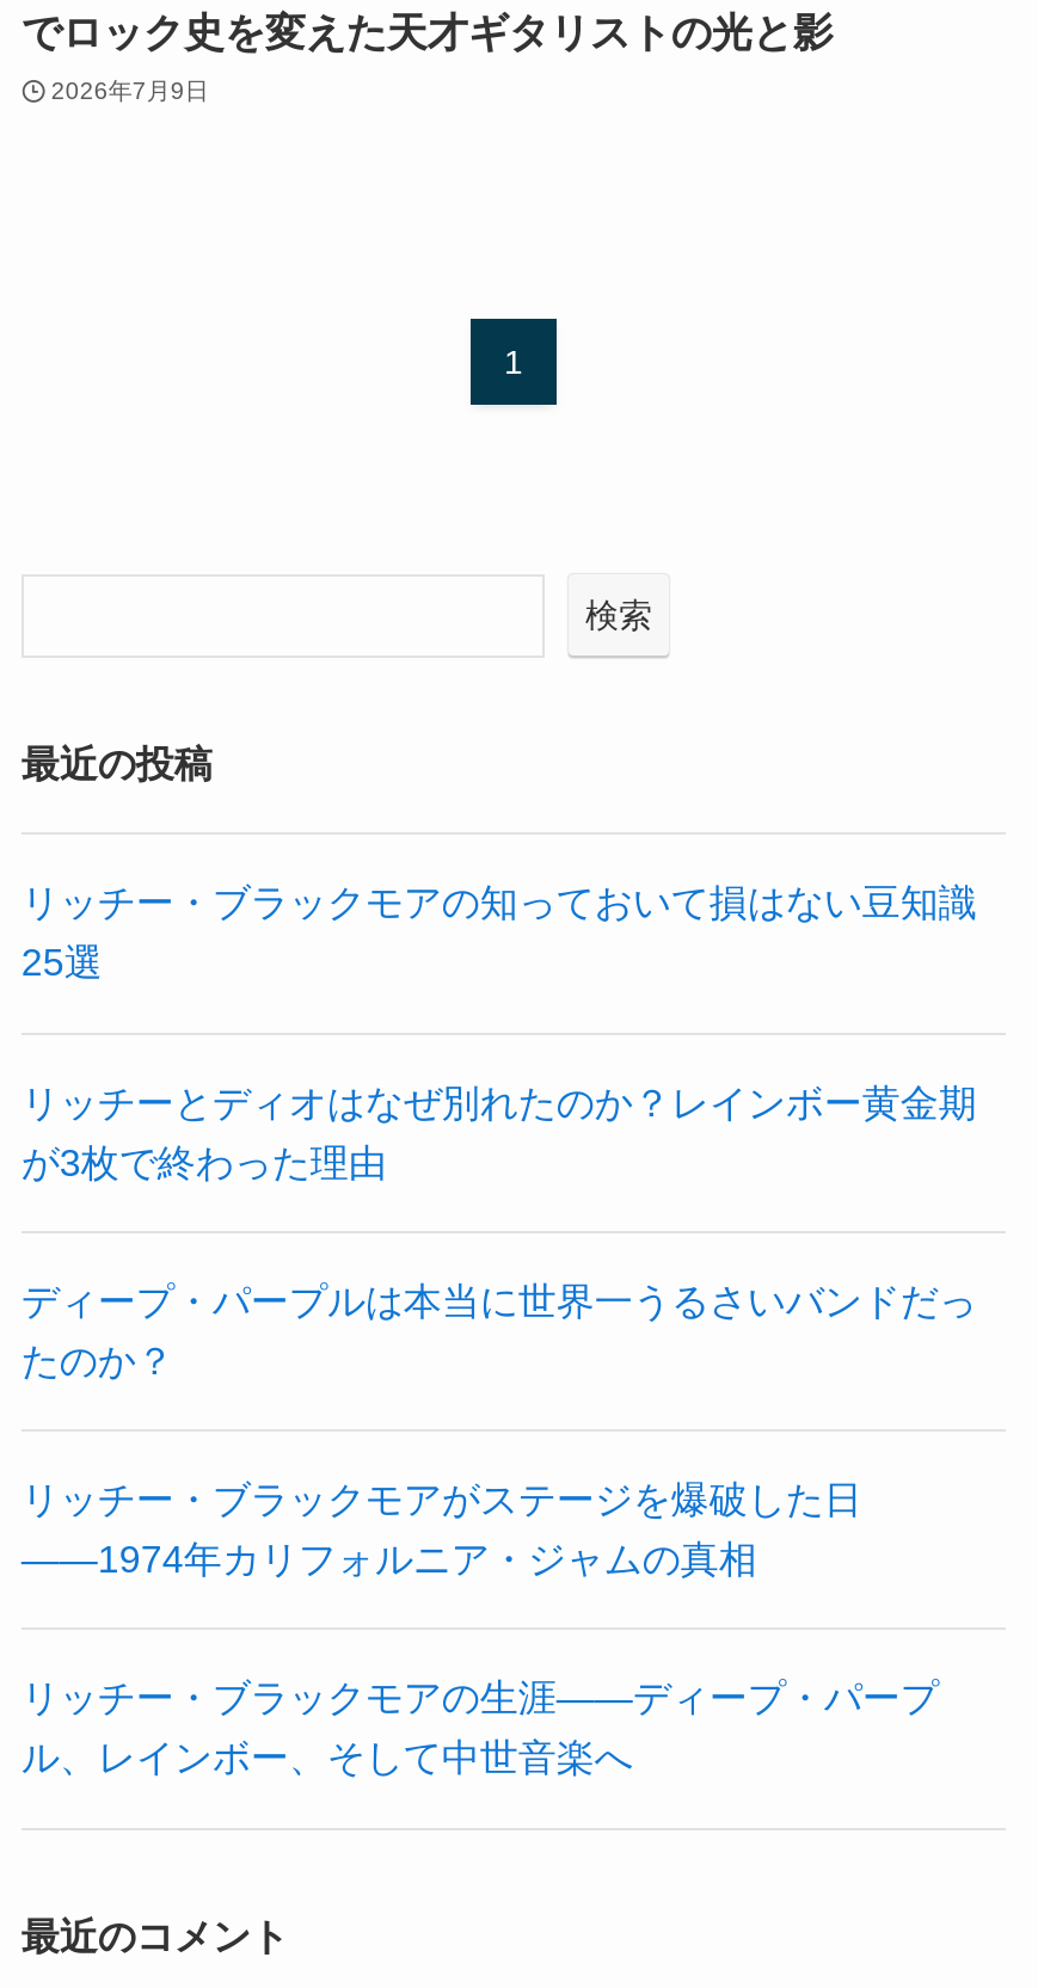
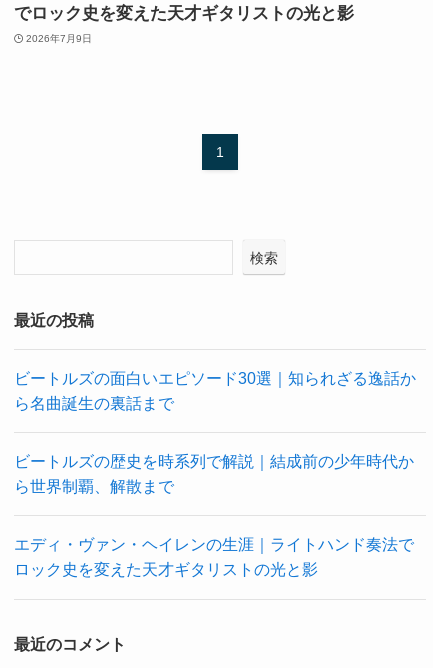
[21,881,977,1779] リッチー・ブラックモアの知っておいて損はない豆知識 | 25選 | リッチーとディオはなぜ別れたのか？レインボー黄金期 | が3枚で終わった理由 | ディープ・パープルは本当に世界一うるさいバンドだっ | たのか？ | リッチー・ブラックモアがステージを爆破した日 | ――1974年カリフォルニア・ジャムの真相 | リッチー・ブラックモアの生涯――ディープ・パープ | ル、レインボー、そして中世音楽へ -> [14,369,416,578] ビートルズの面白いエピソード30選｜知られざる逸話か | ら名曲誕生の裏話まで | ビートルズの歴史を時系列で解説｜結成前の少年時代か | ら世界制覇、解散まで | エディ・ヴァン・ヘイレンの生涯｜ライトハンド奏法で | ロック史を変えた天才ギタリストの光と影

